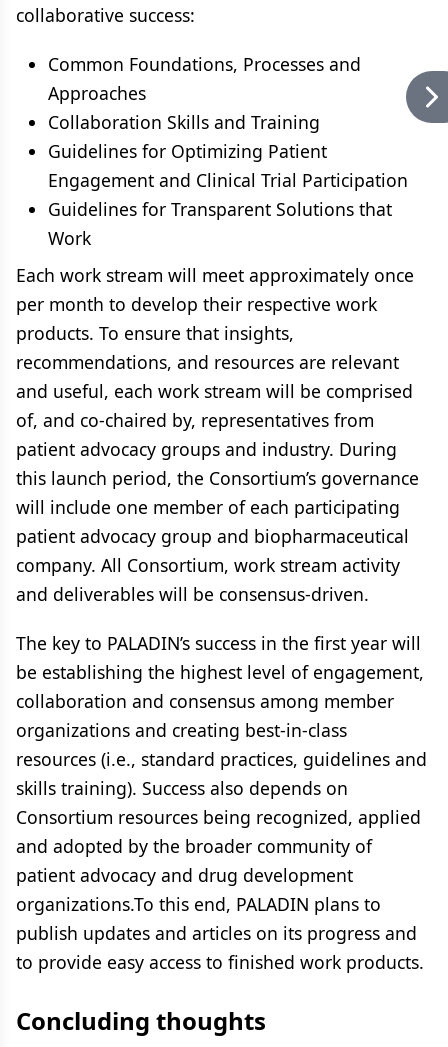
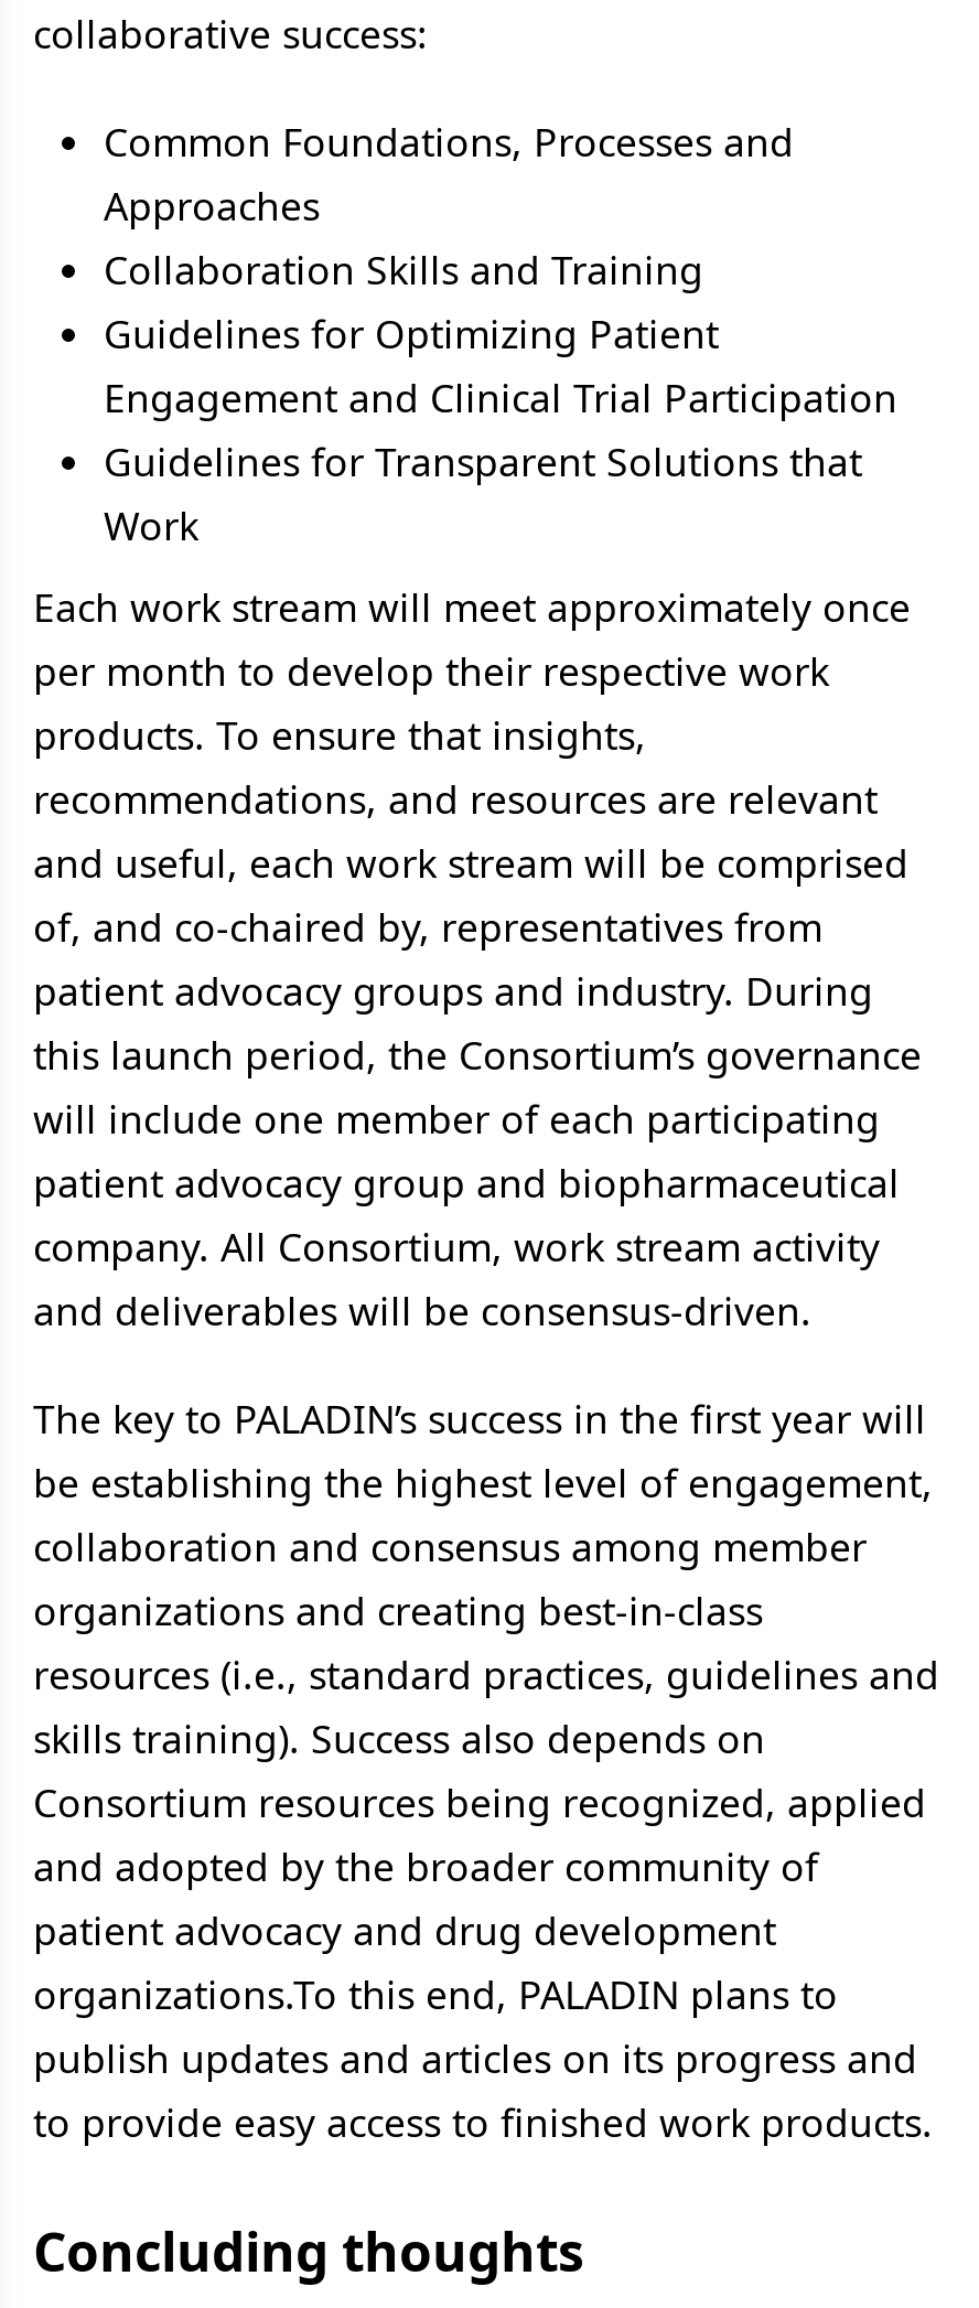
[405,70,445,124] [image] -> none

